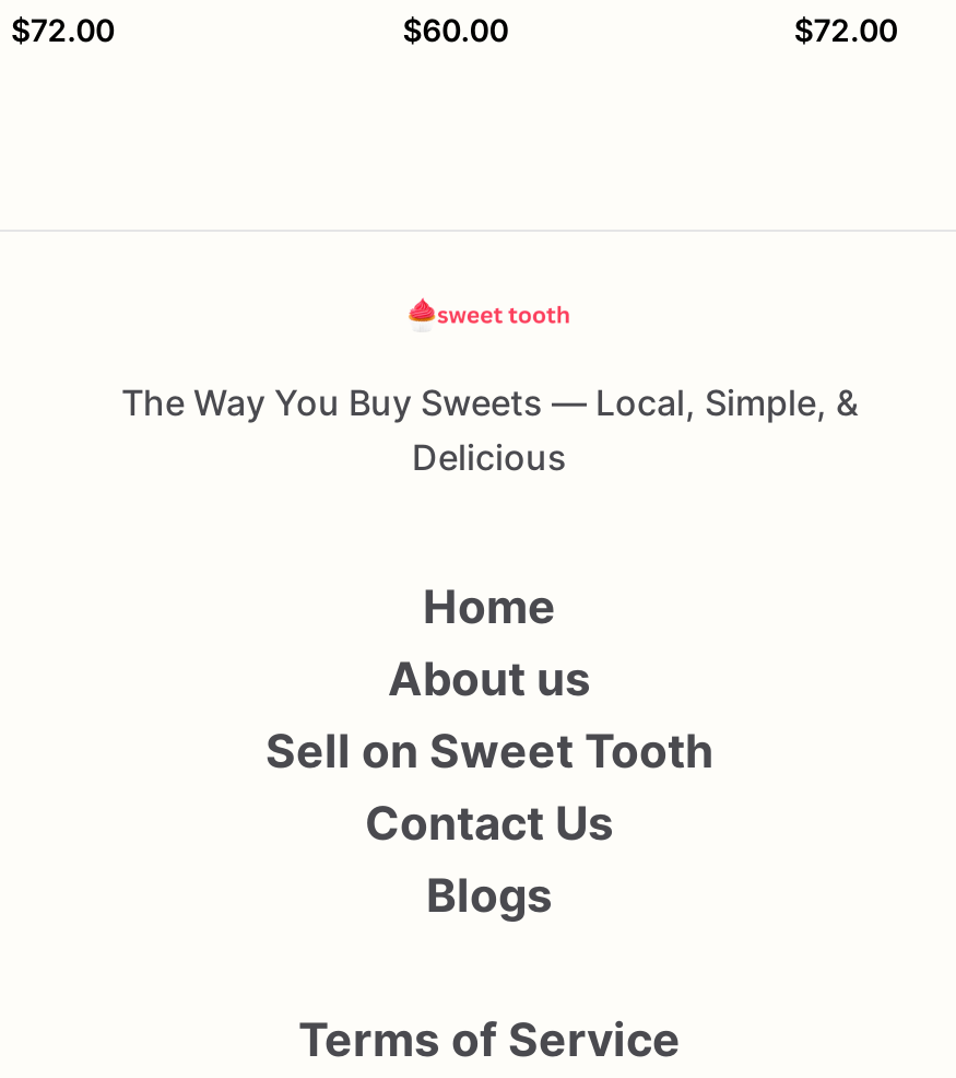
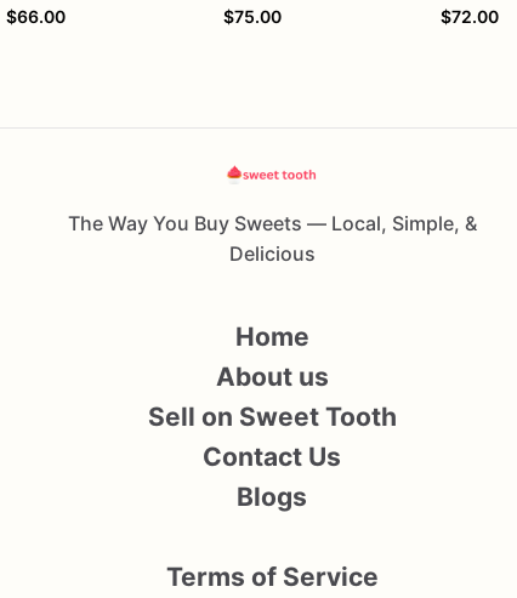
[11,12,115,49] $72.00 -> [6,6,65,27] $66.00
[403,12,508,49] $60.00 -> [224,6,281,27] $75.00

